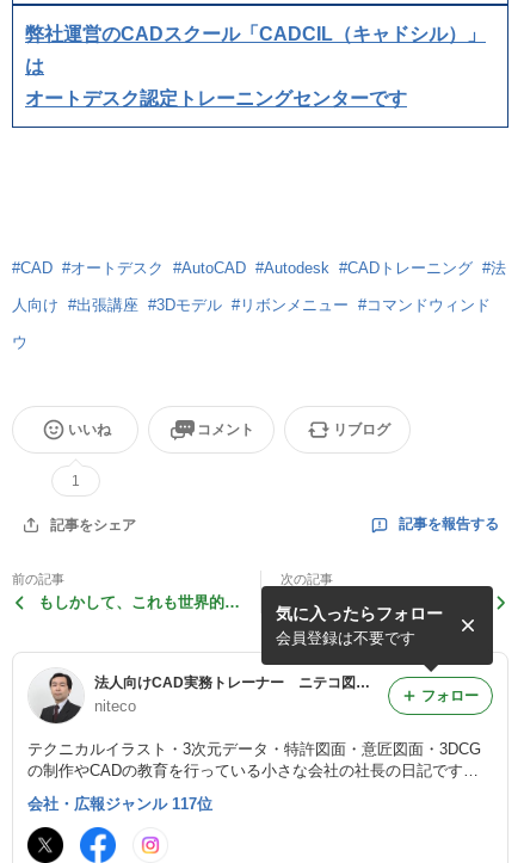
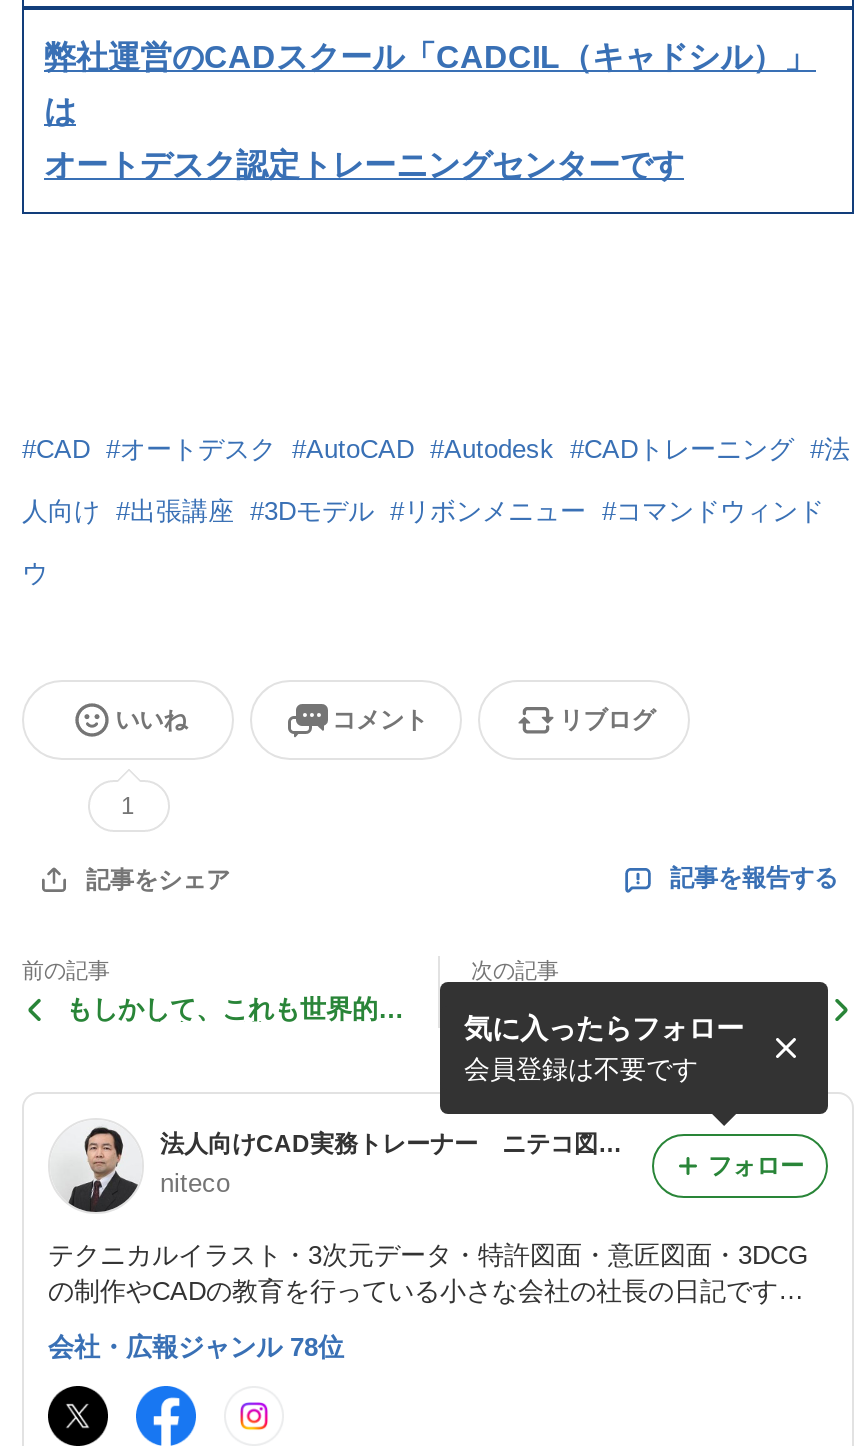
[27,794,212,812] 会社・広報ジャンル 117位 -> [48,1331,344,1361] 会社・広報ジャンル 78位

